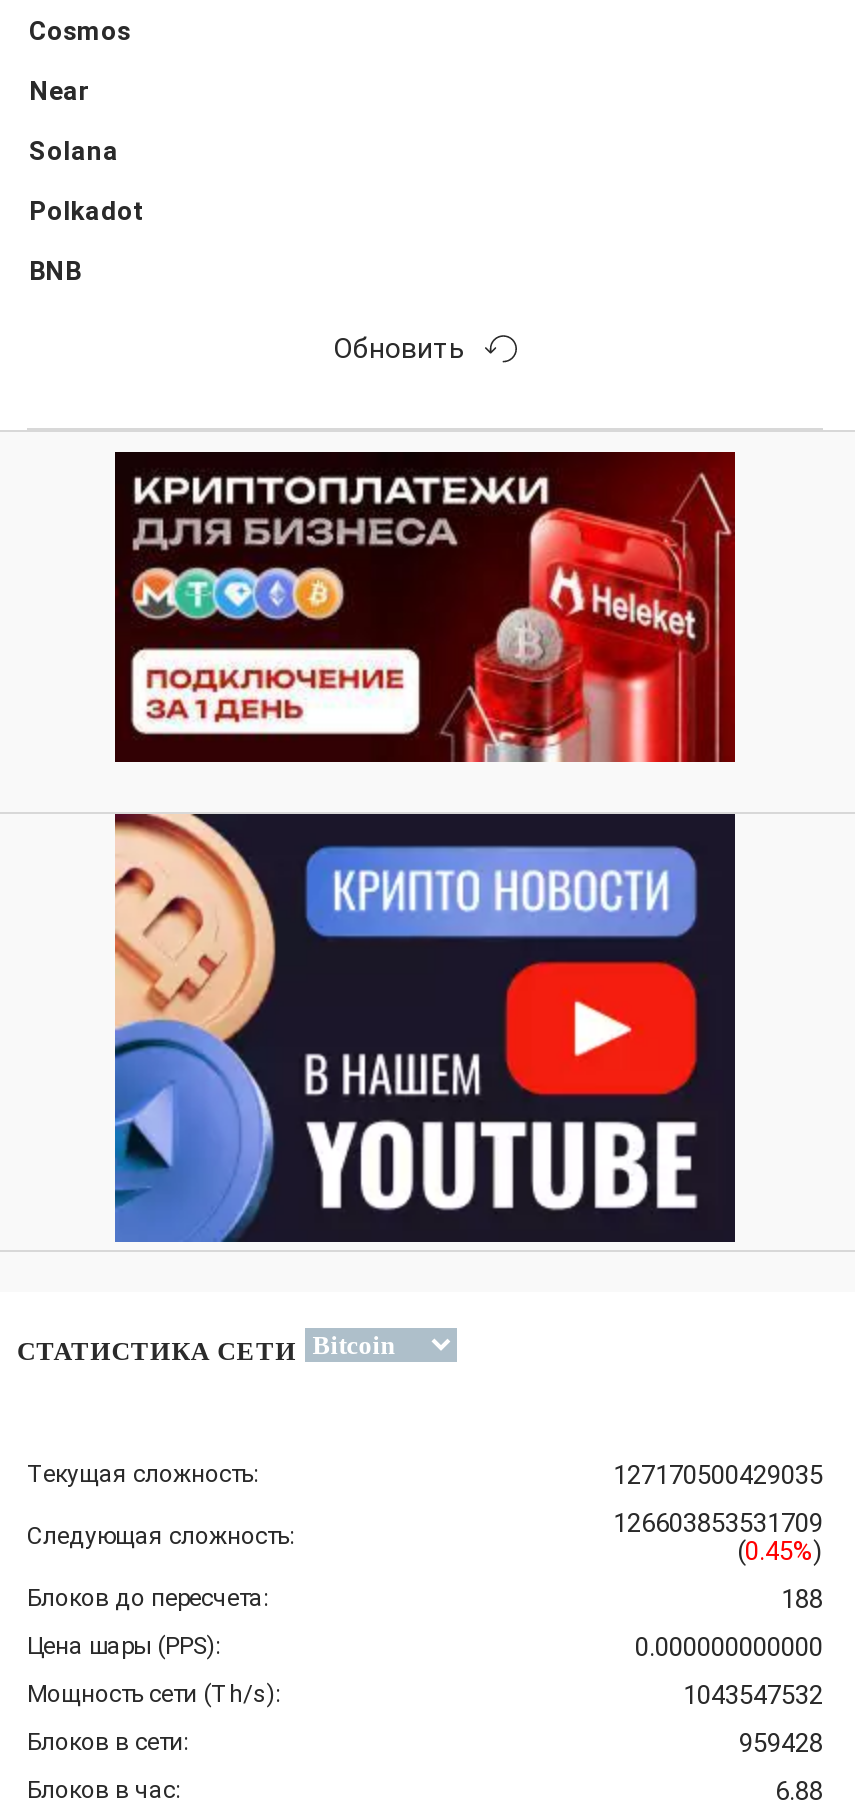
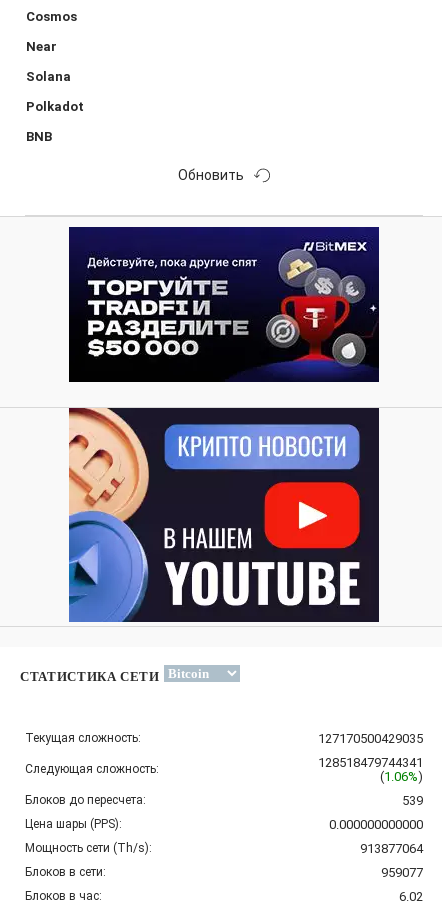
[115,450,737,764] [image] -> [69,226,380,383] [image]
[613,1509,823,1539] 126603853531709 -> [318,755,423,770] 128518479744341
[737,1537,823,1567] (0.45%) -> [380,769,423,784] (1.06%)
[781,1585,823,1615] 188 -> [402,793,423,808] 539
[683,1681,823,1711] 1043547532 -> [360,841,423,856] 913877064
[739,1729,823,1759] 959428 -> [381,865,423,880] 959077
[775,1777,823,1807] 6.88 -> [399,889,423,904] 6.02

